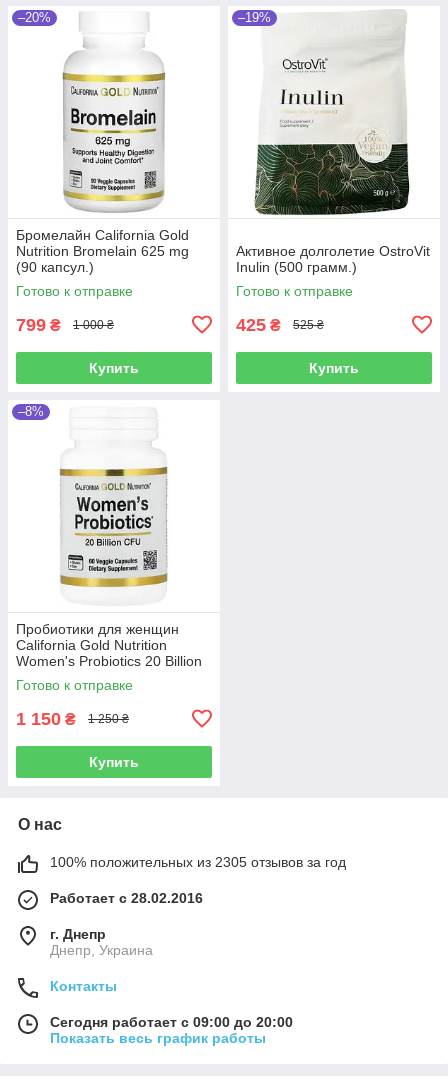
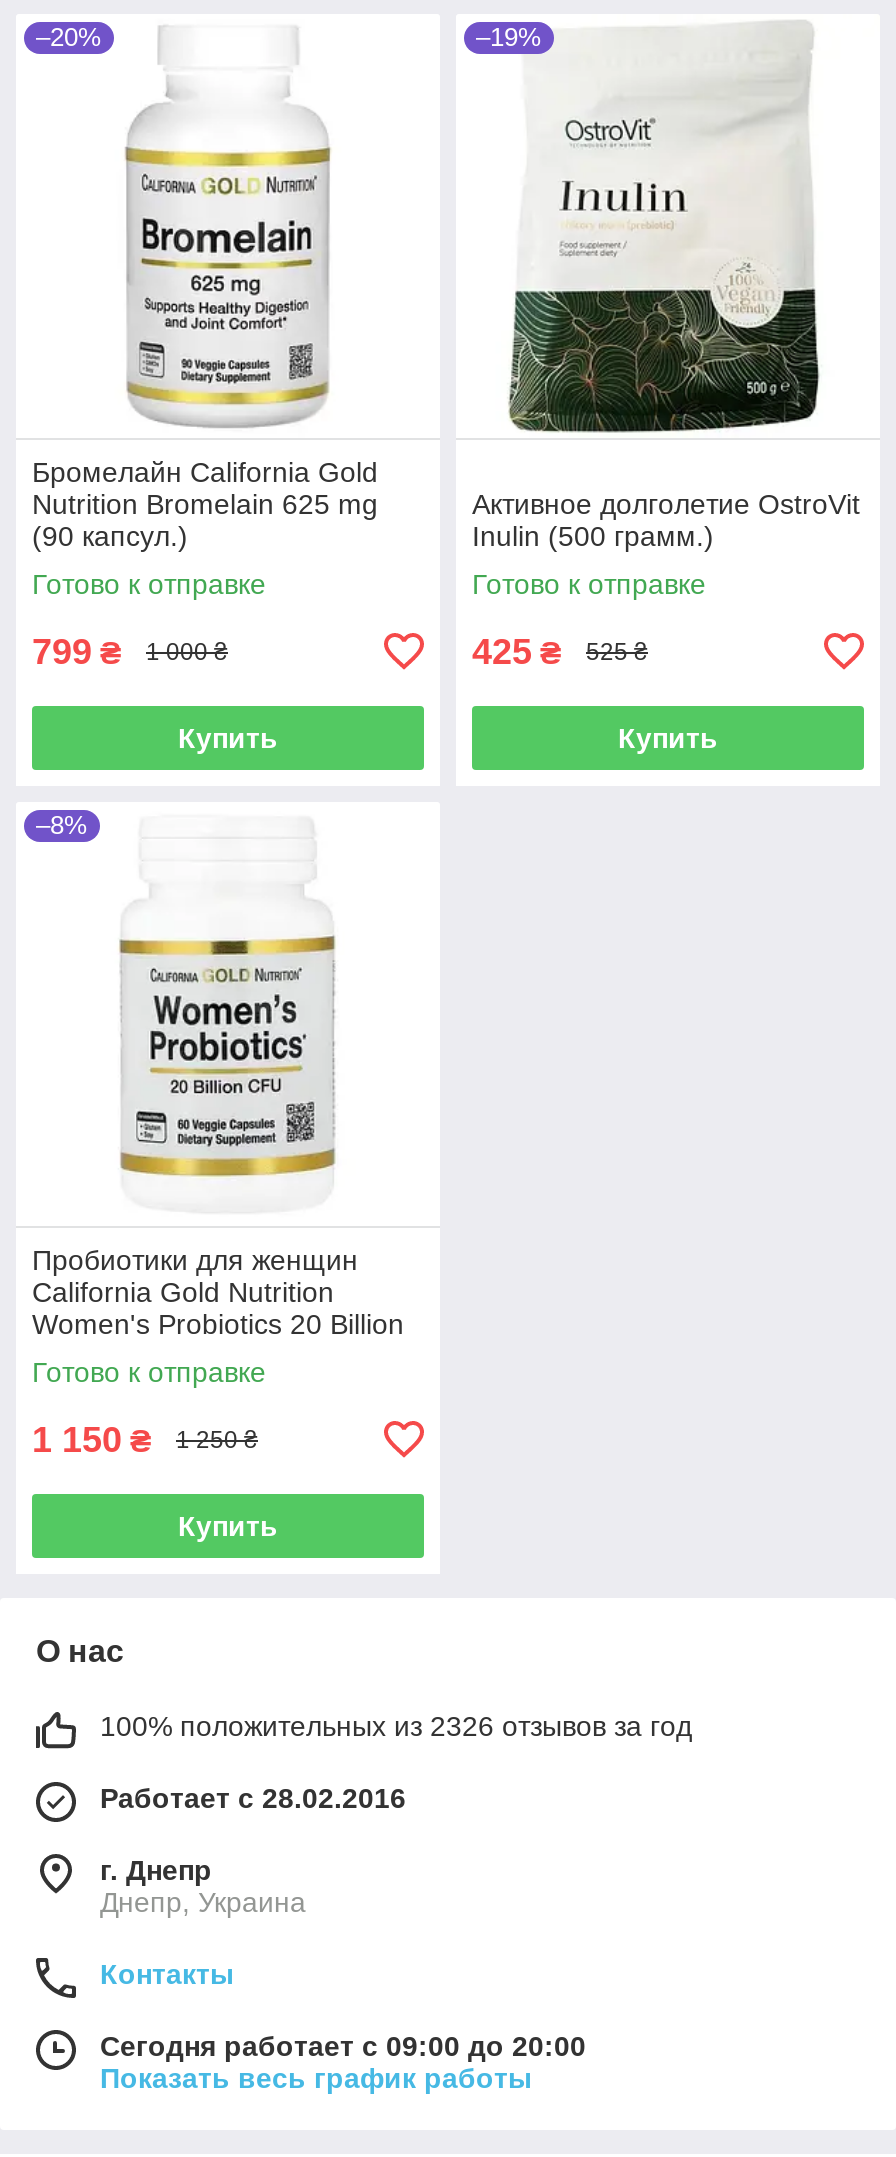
[50,853,346,869] 100% положительных из 2305 отзывов за год -> [100,1709,692,1741] 100% положительных из 2326 отзывов за год

